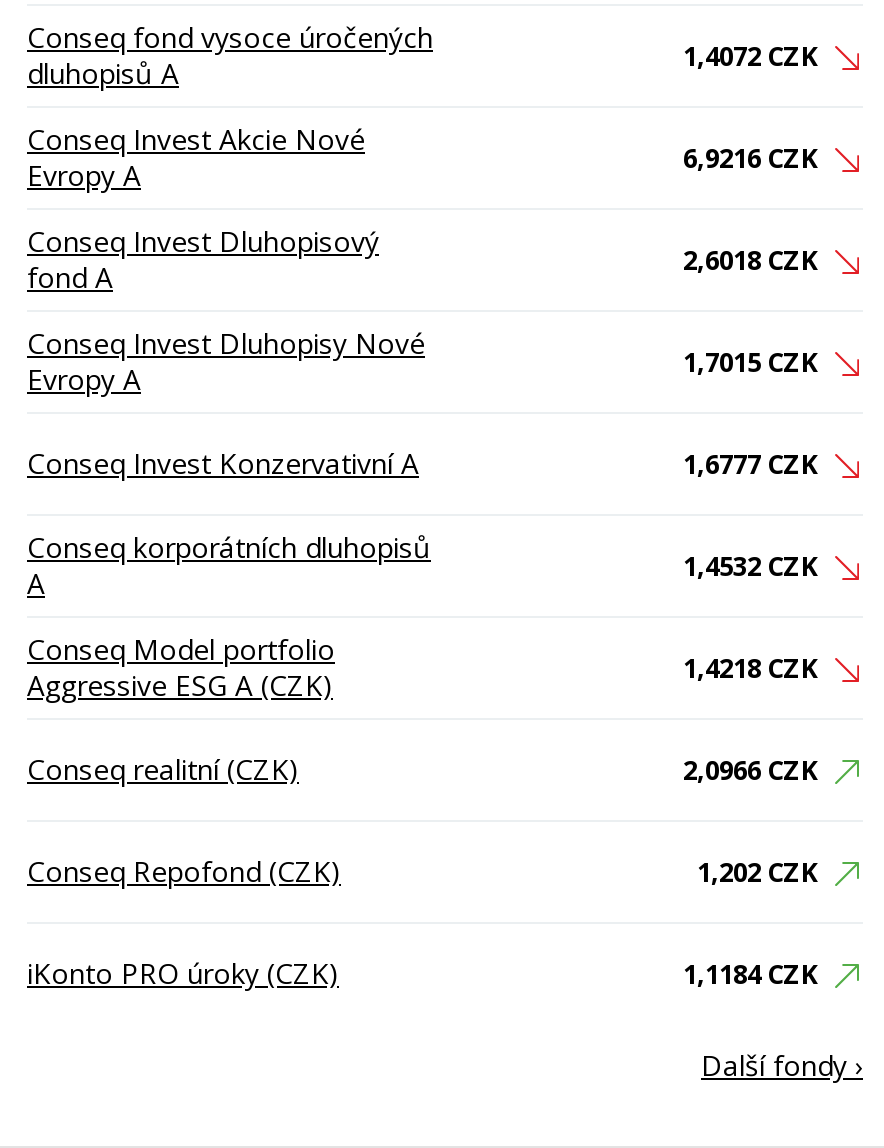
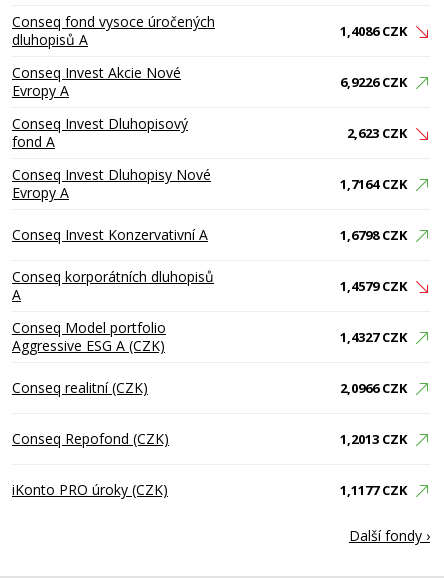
[683,38,817,74] 1,4072 CZK -> [340,22,407,40] 1,4086 CZK
[683,140,817,176] 6,9216 CZK -> [340,73,407,91] 6,9226 CZK
[683,242,817,278] 2,6018 CZK -> [347,124,407,142] 2,623 CZK
[683,344,817,380] 1,7015 CZK -> [340,175,407,193] 1,7164 CZK
[683,446,817,482] 1,6777 CZK -> [340,226,407,244] 1,6798 CZK
[683,548,817,584] 1,4532 CZK -> [340,277,407,295] 1,4579 CZK
[683,650,817,686] 1,4218 CZK -> [340,328,407,346] 1,4327 CZK
[697,854,817,890] 1,202 CZK -> [340,430,407,448] 1,2013 CZK
[683,956,817,992] 1,1184 CZK -> [340,481,407,499] 1,1177 CZK

